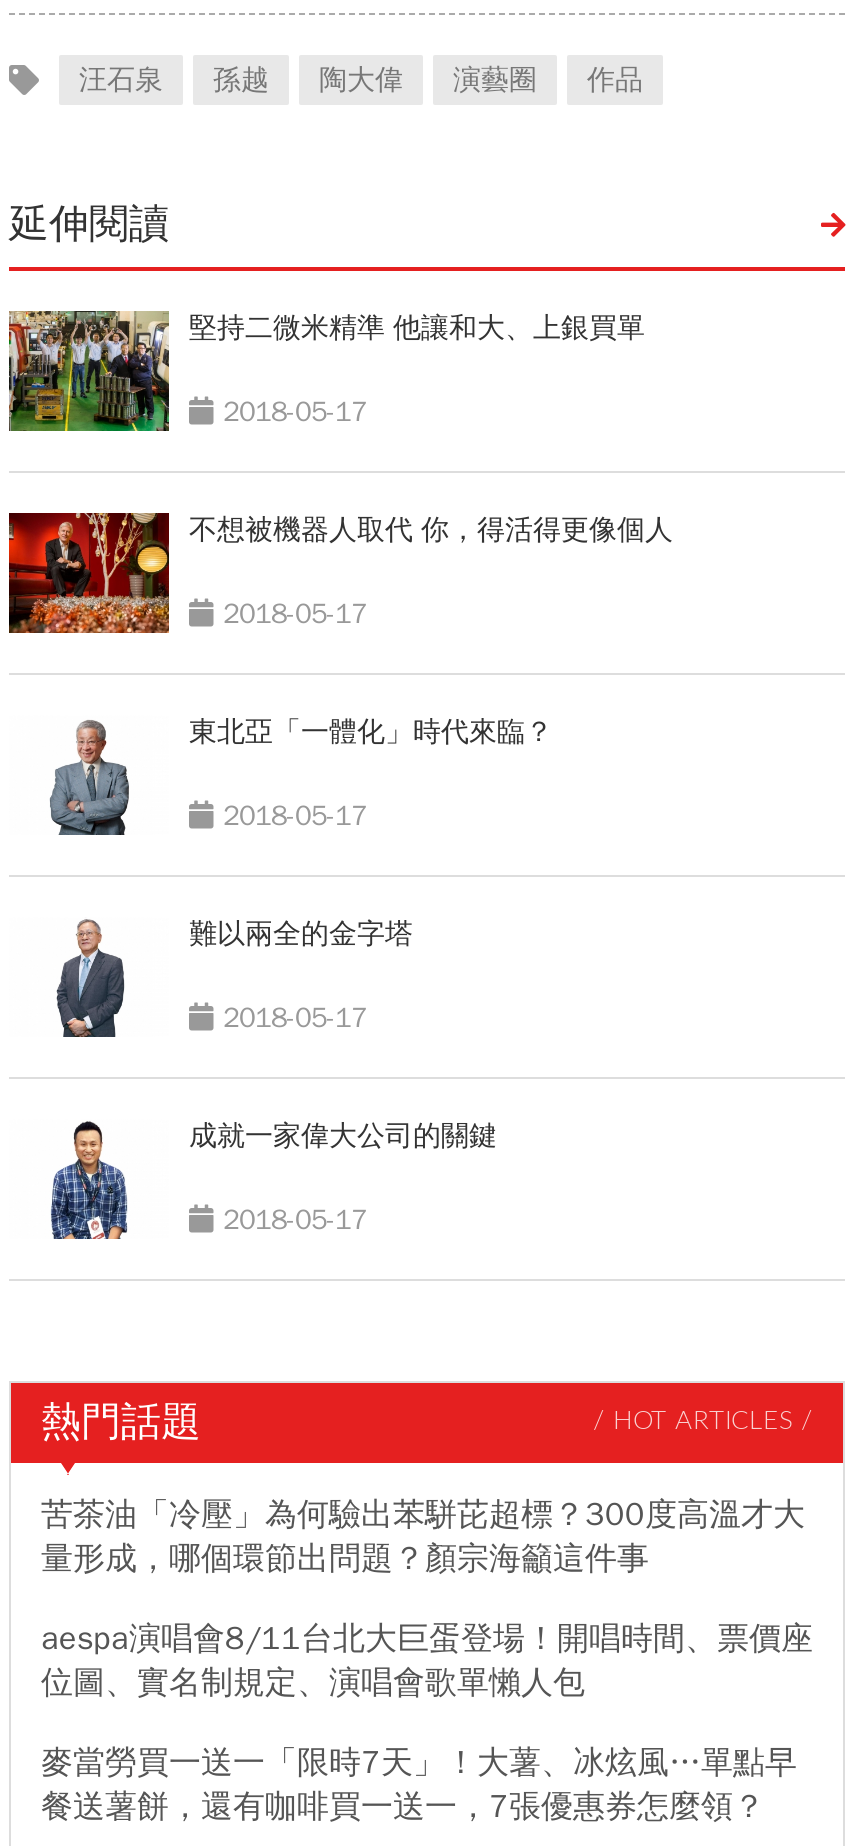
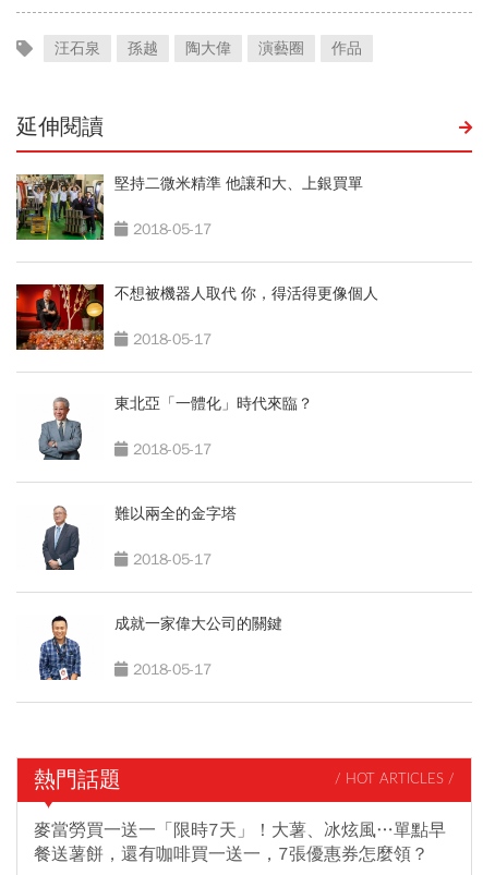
[41,1495,813,1703] 苦茶油「冷壓」為何驗出苯駢芘超標？300度高溫才大 | 量形成，哪個環節出問題？顏宗海籲這件事 | aespa演唱會8/11台北大巨蛋登場！開唱時間、票價座 | 位圖、實名制規定、演唱會歌單懶人包 -> none

